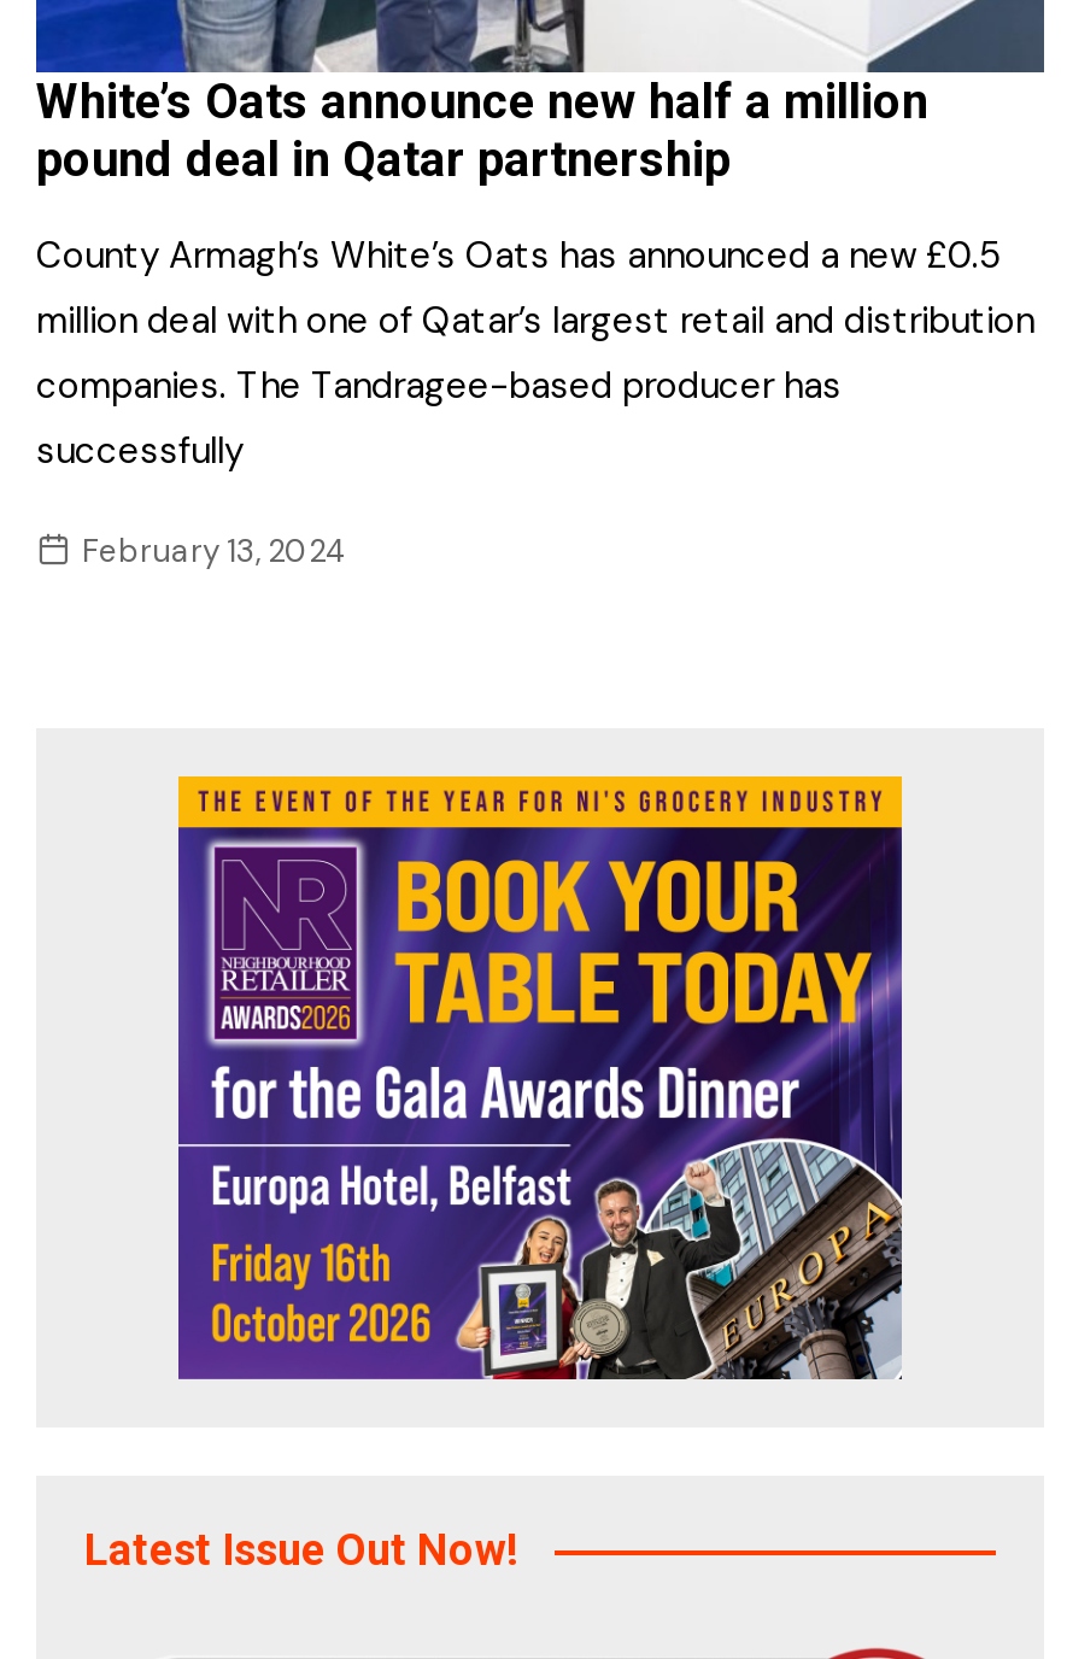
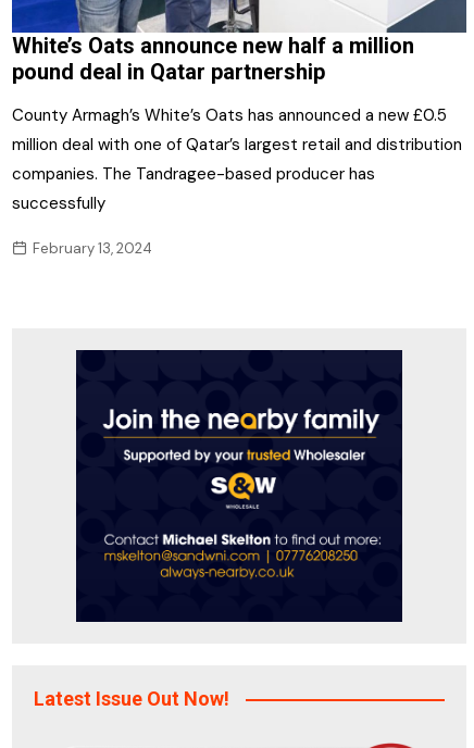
[176,774,904,1382] [image] -> [75,349,403,623] [image]

